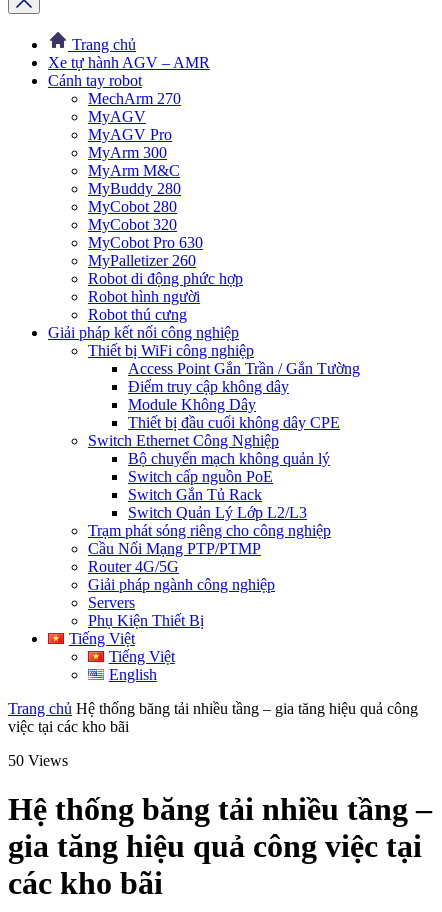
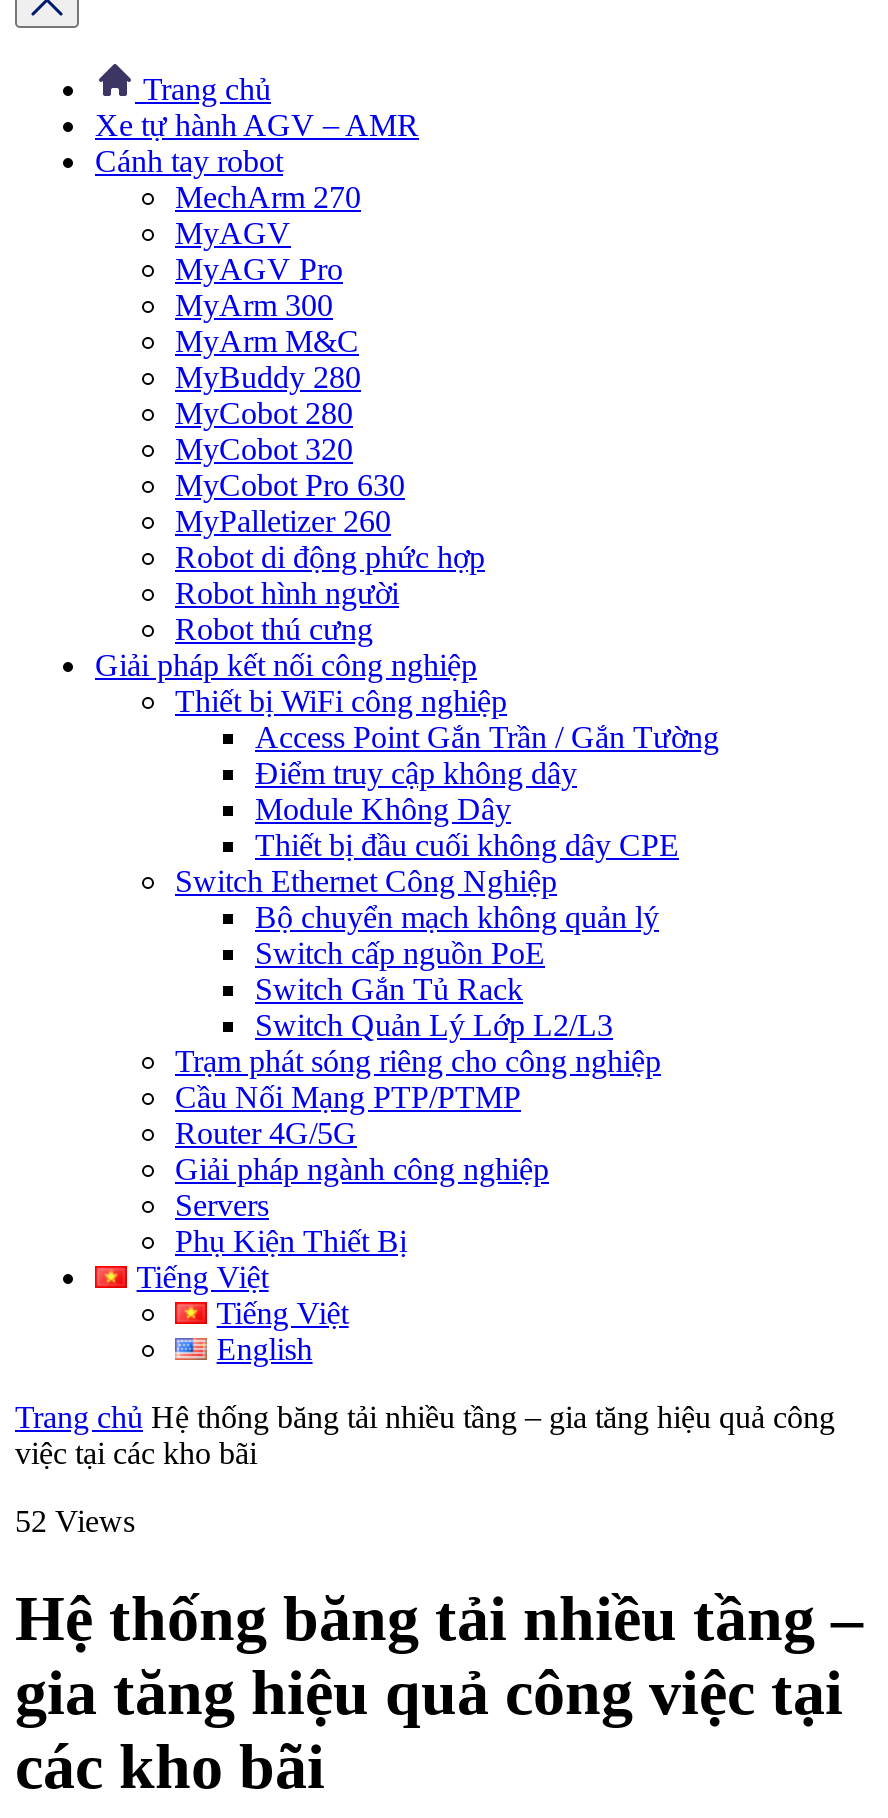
[8,752,68,769] 50 Views -> [15,1504,135,1538] 52 Views

